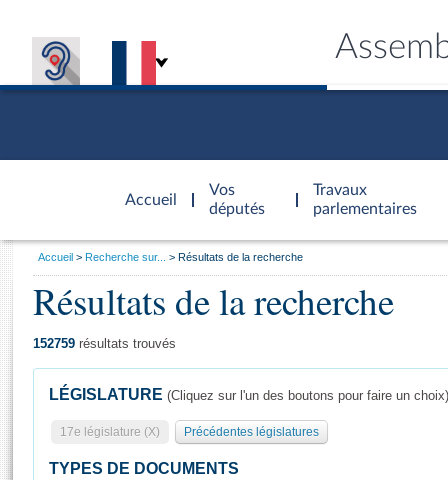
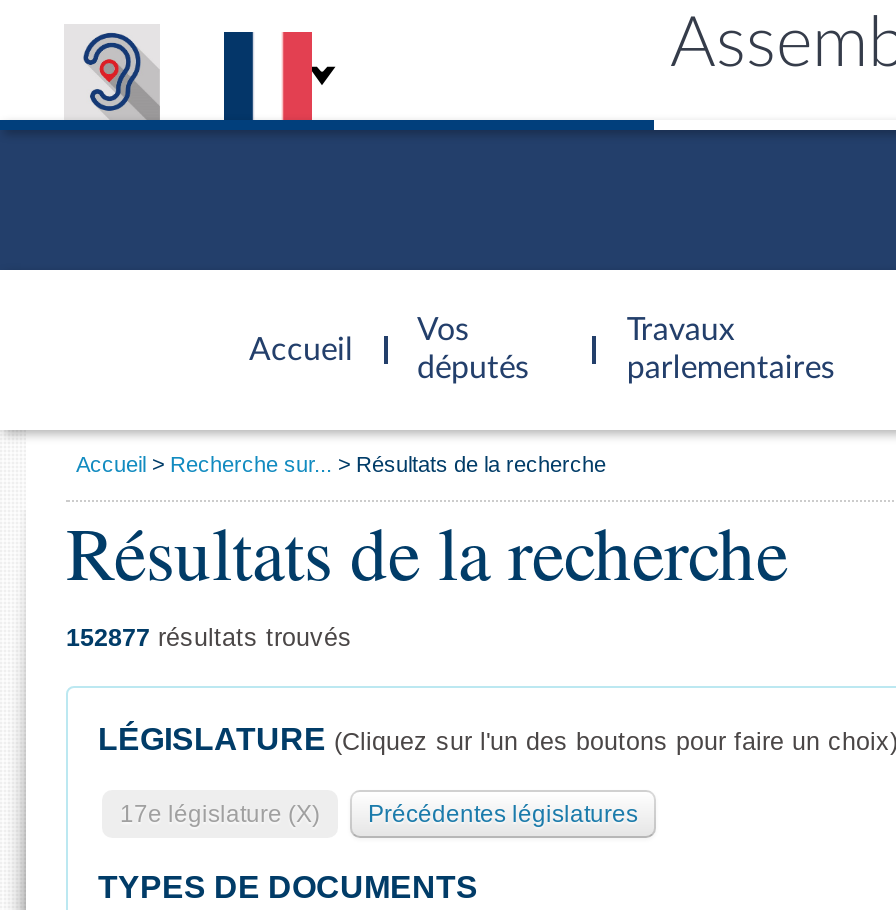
[33,337,176,351] 152759 résultats trouvés -> [66,624,352,652] 152877 résultats trouvés

